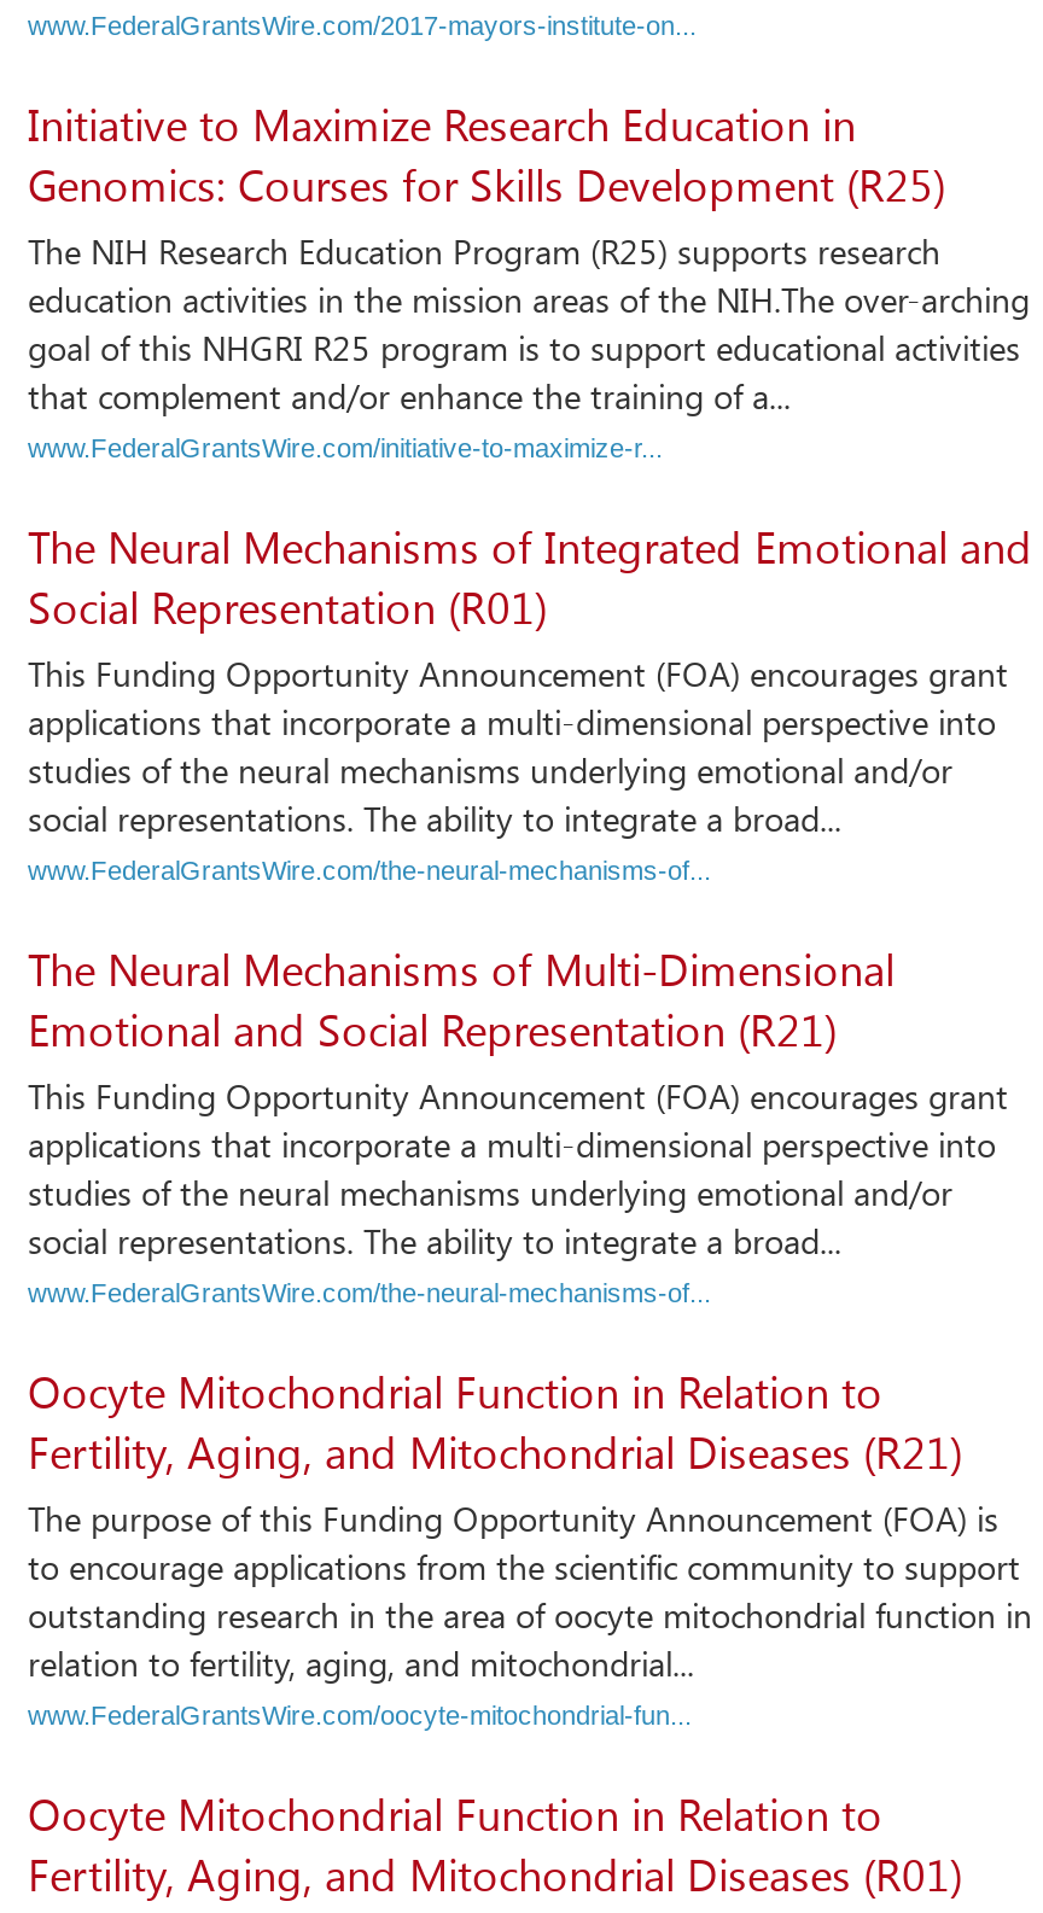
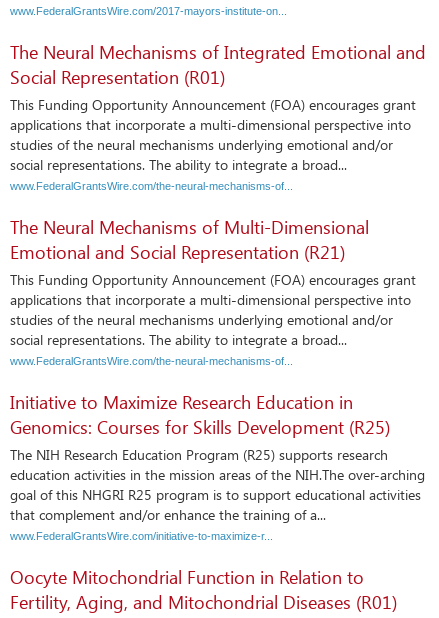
moved [28,95,1030,462] -> [10,390,425,542]: Initiative to Maximize Research Education in | Genomics: Courses for Skills Development (R25) | The NIH Research Education Program (R25) supports research | education activities in the mission areas of the NIH.The over-arching | goal of this NHGRI R25 program is to support educational activities | that complement and/or enhance the training of a... | www.FederalGrantsWire.com/initiative-to-maximize-r...
[28,1363,1032,1730] Oocyte Mitochondrial Function in Relation to | Fertility, Aging, and Mitochondrial Diseases (R21) | The purpose of this Funding Opportunity Announcement (FOA) is | to encourage applications from the scientific community to support | outstanding research in the area of oocyte mitochondrial function in | relation to fertility, aging, and mitochondrial... | www.FederalGrantsWire.com/oocyte-mitochondrial-fun... -> none

